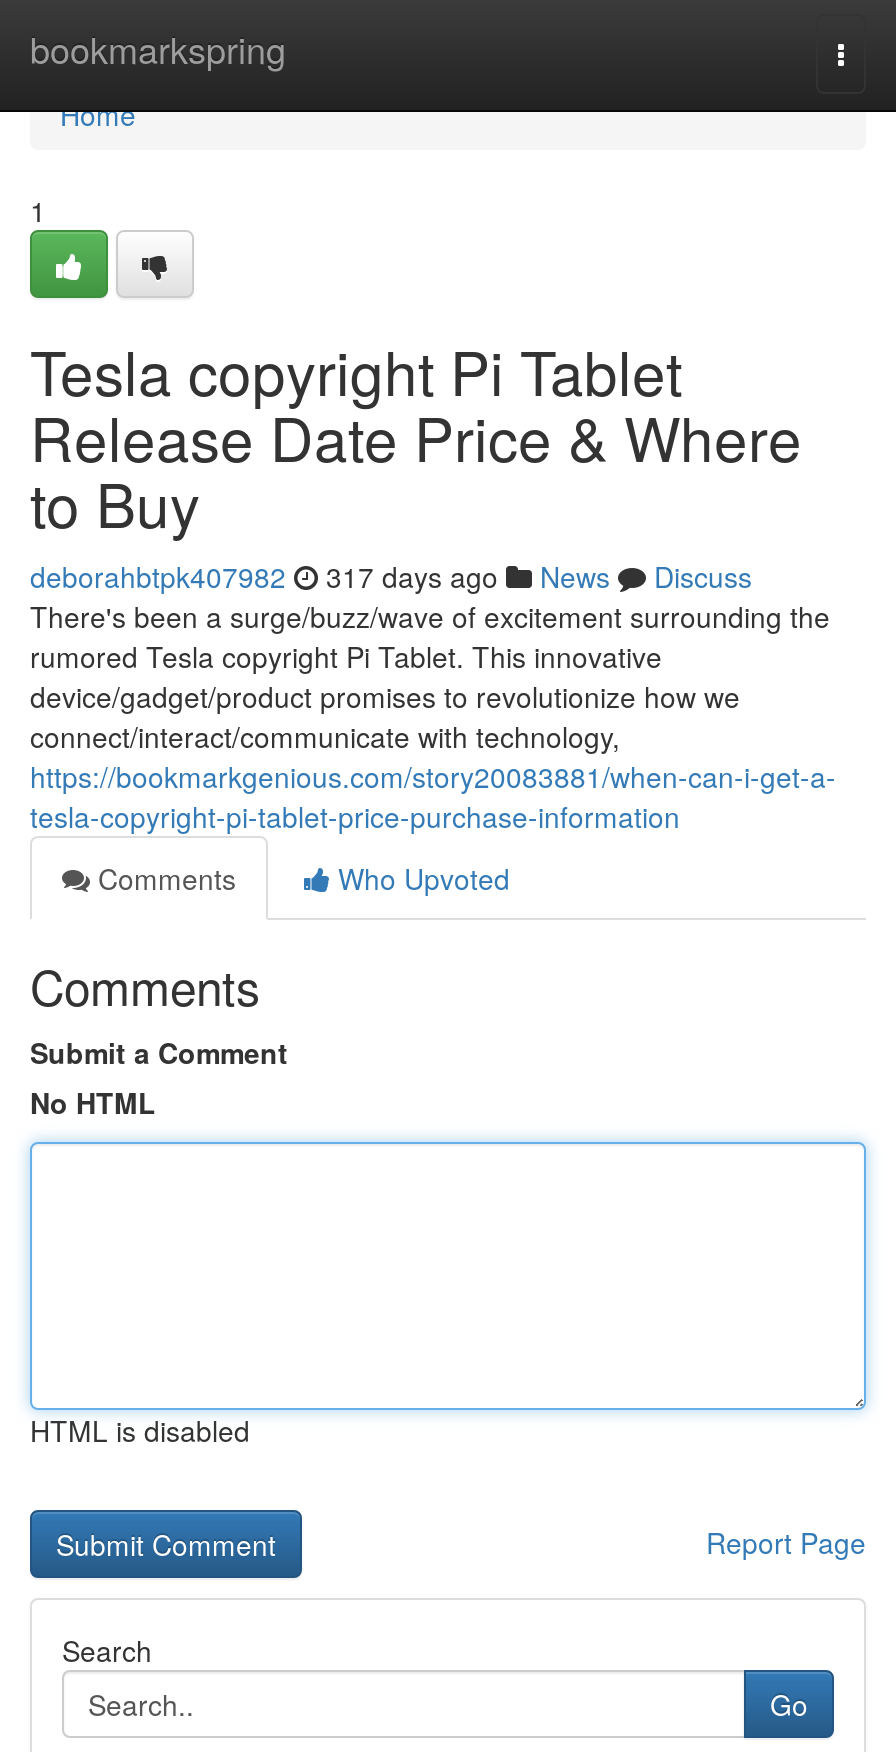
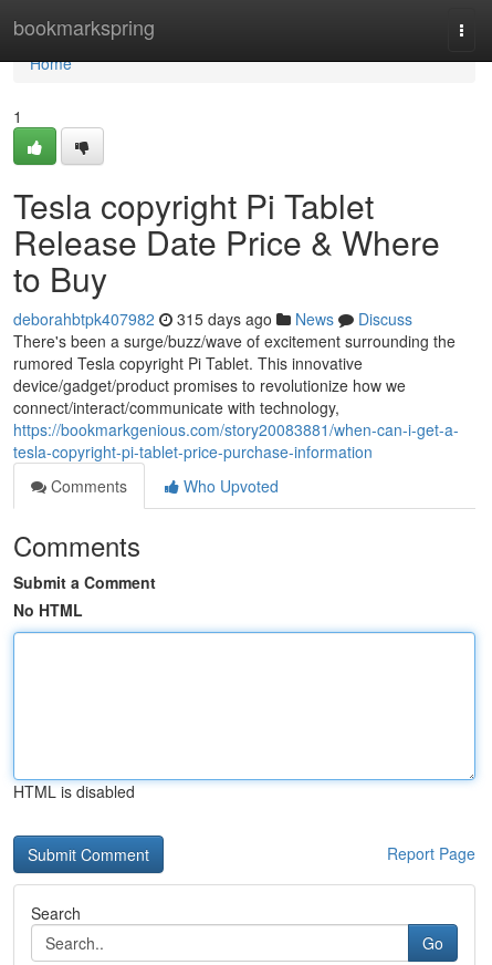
[30,556,752,596] deborahbtpk407982 317 days ago News Discuss -> [13,308,412,330] deborahbtpk407982 315 days ago News Discuss

